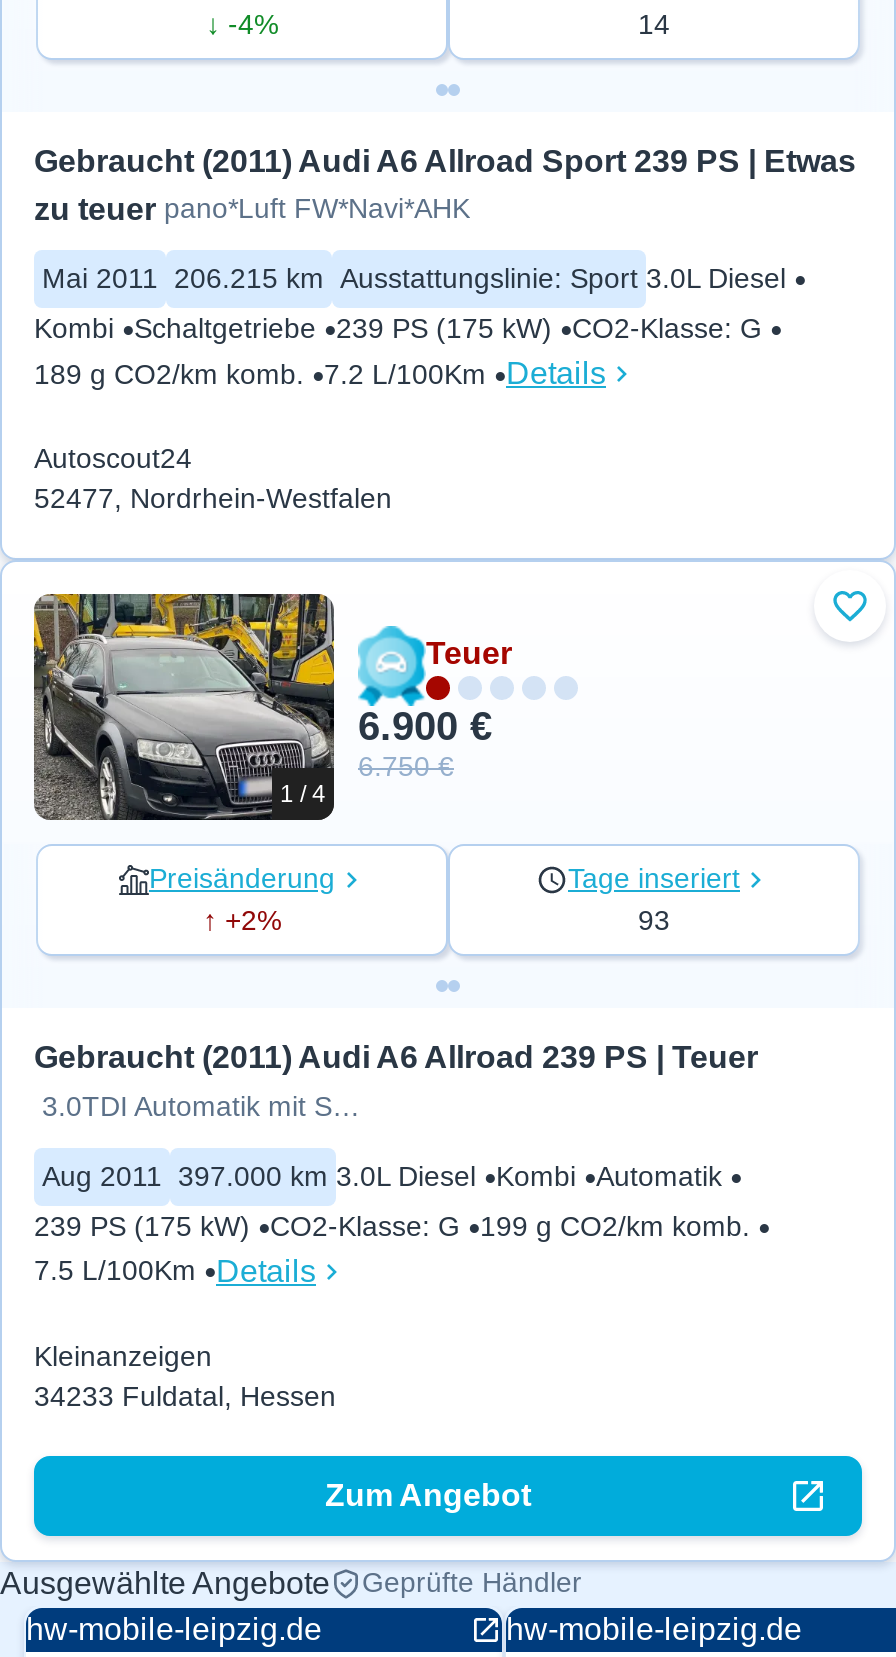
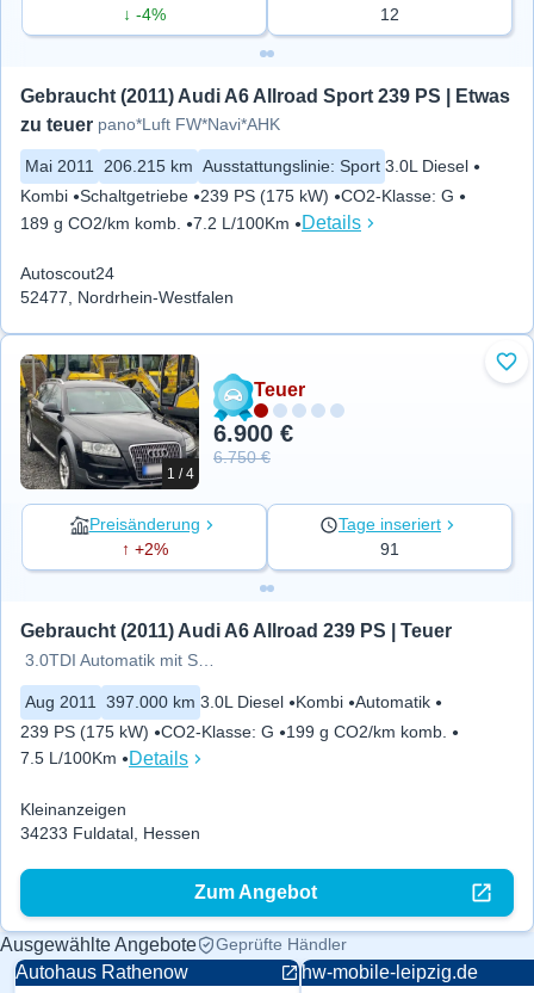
[638,7,670,39] 14 -> [380,4,399,23] 12
[638,904,670,936] 93 -> [380,540,399,559] 91
[26,1611,322,1645] hw-mobile-leipzig.de -> [15,962,188,982] Autohaus Rathenow

